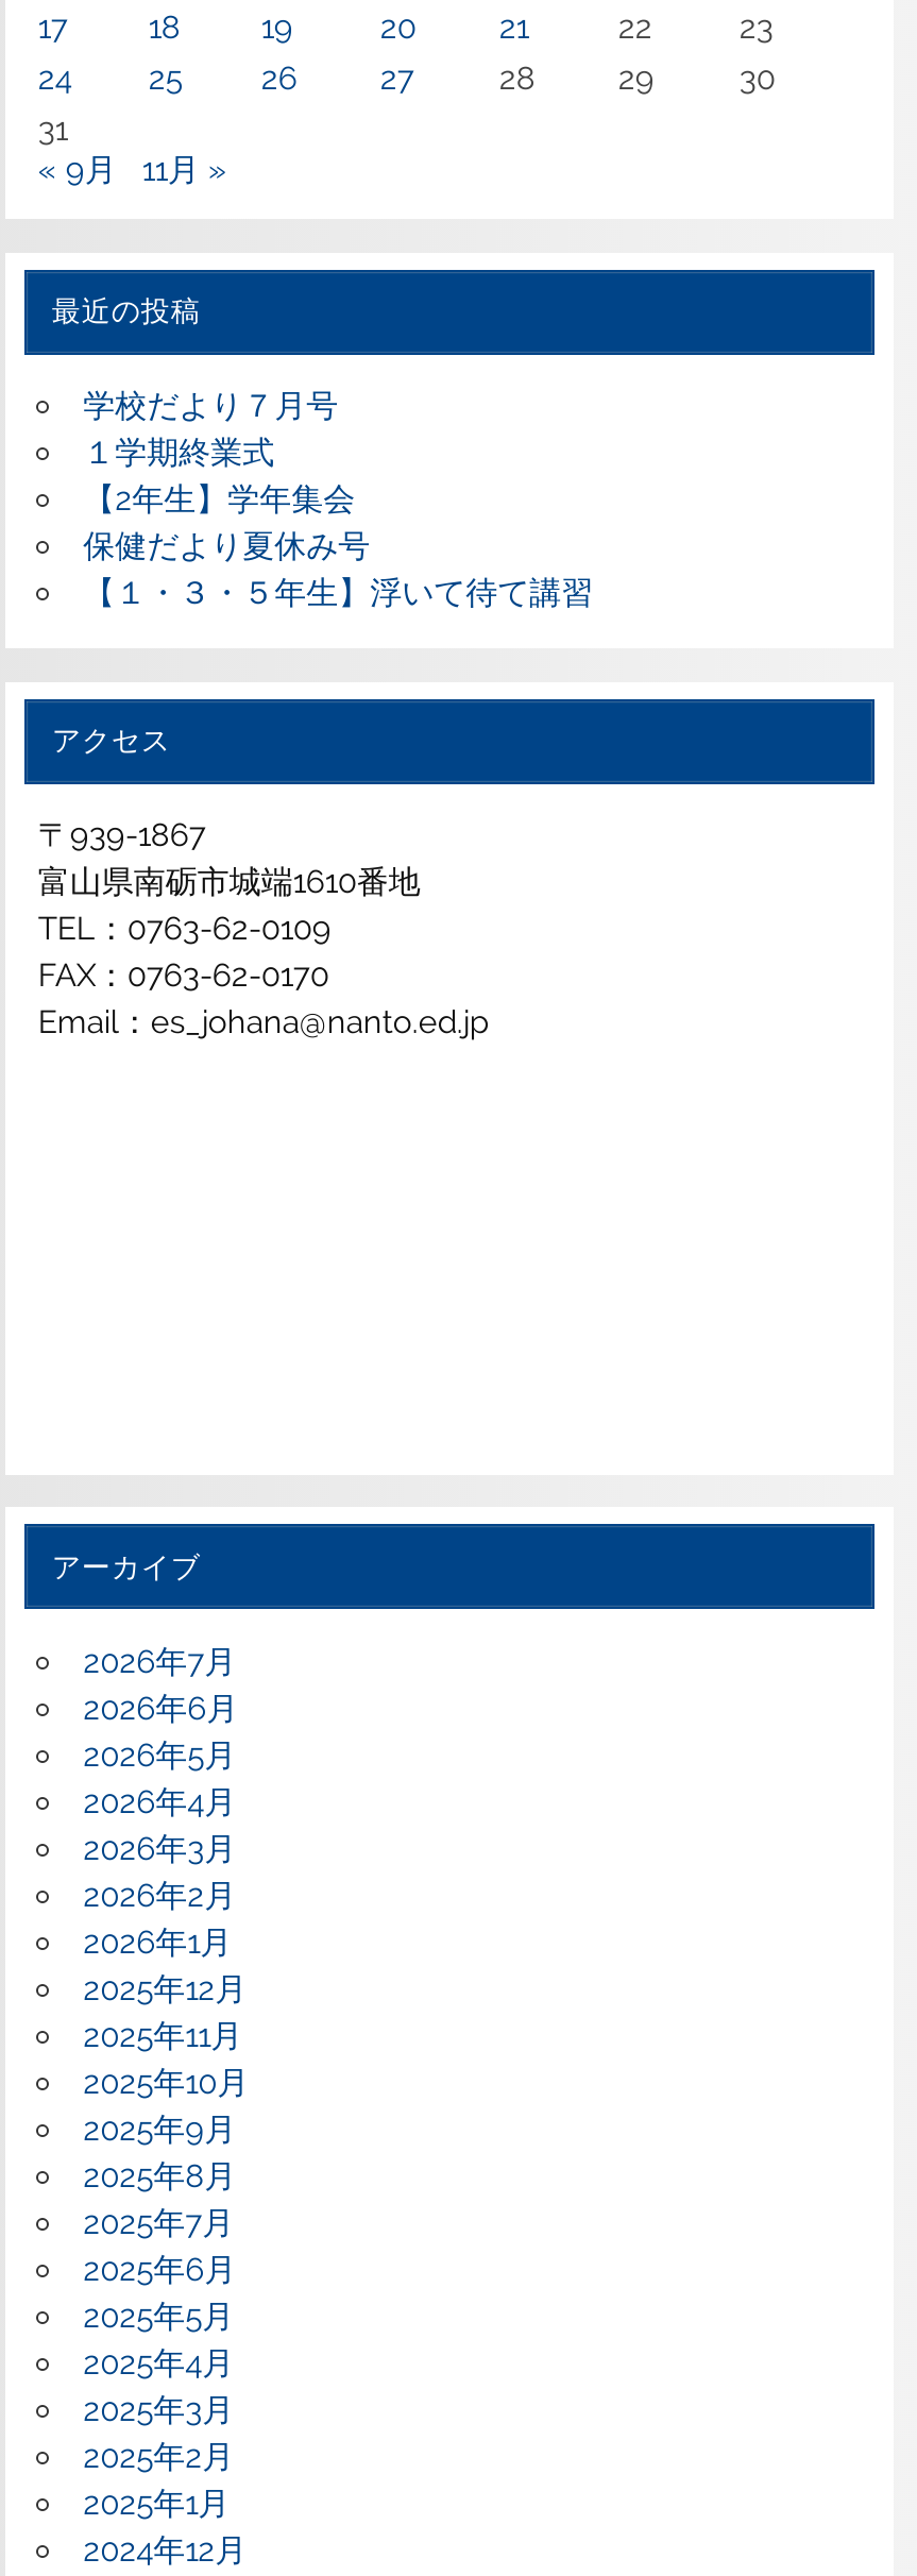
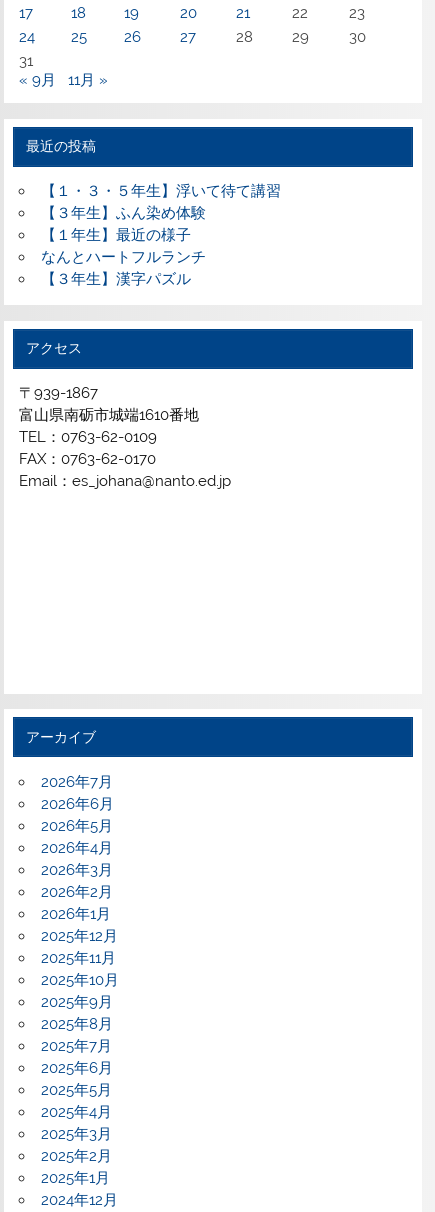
[83,387,370,566] 学校だより７月号 | １学期終業式 | 【2年生】学年集会 | 保健だより夏休み号 -> none
moved [83,574,593,613] -> [41,182,281,200]: 【１・３・５年生】浮いて待て講習
none -> [41,204,206,288] 【３年生】ふん染め体験 | 【１年生】最近の様子 | なんとハートフルランチ | 【３年生】漢字パズル

